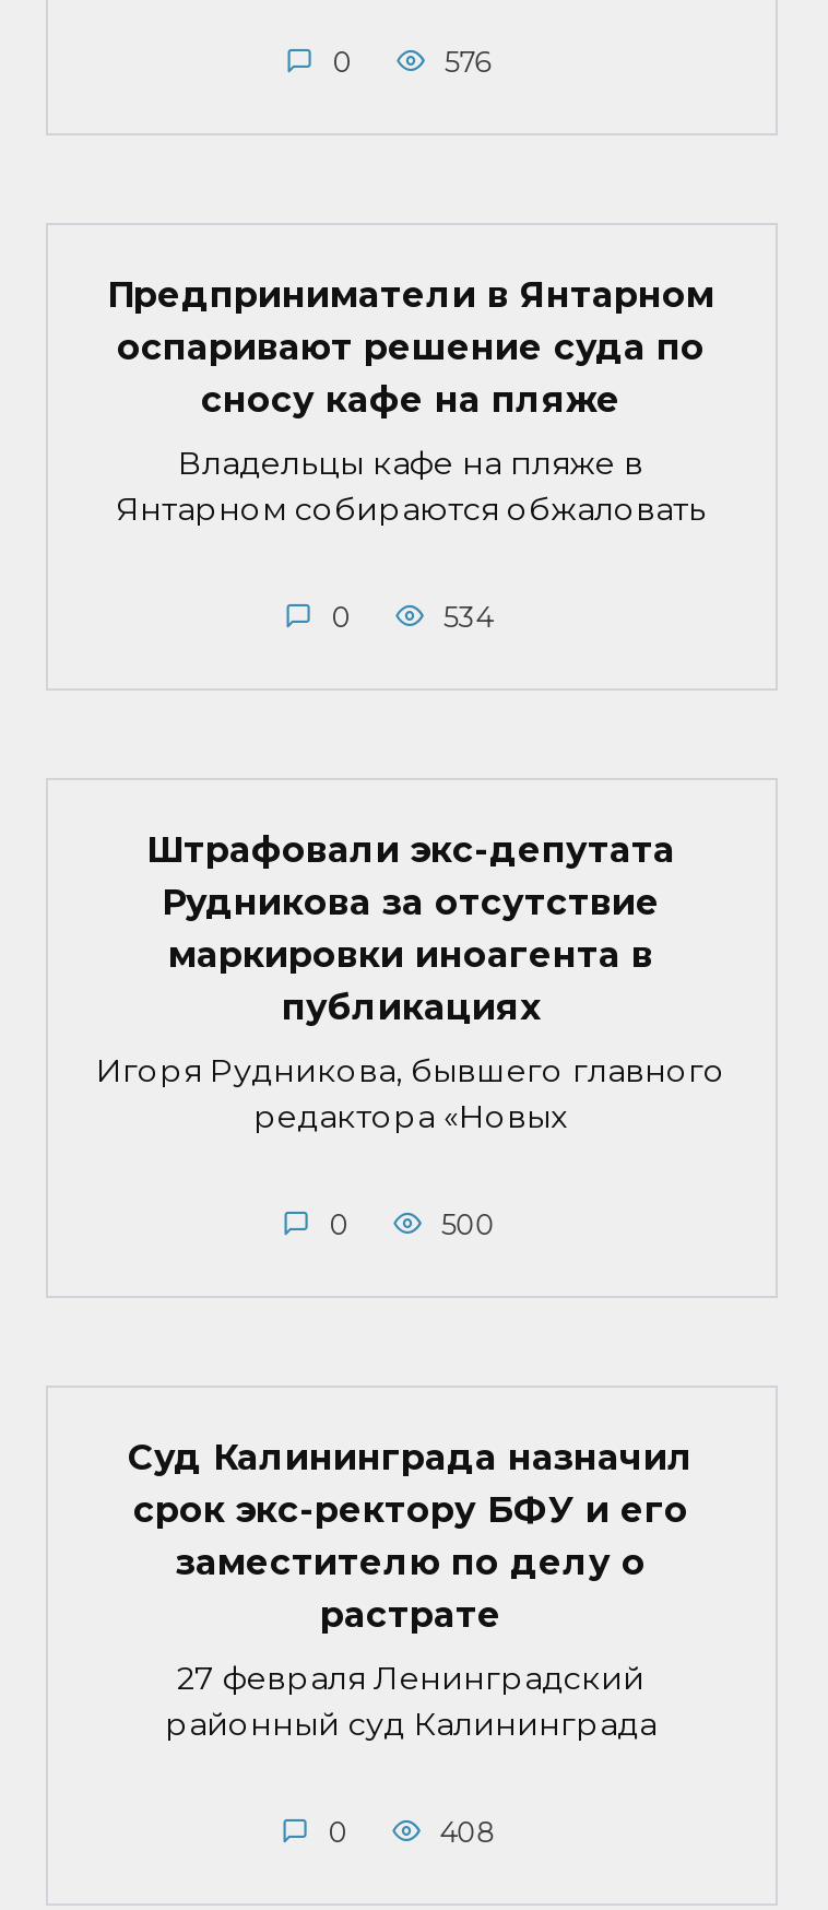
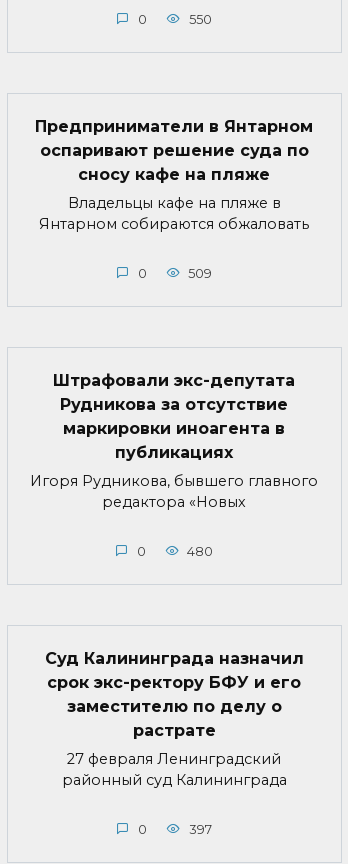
[444,45,492,78] 576 -> [189,12,212,27] 550
[443,600,493,633] 534 -> [188,266,212,281] 509
[441,1208,495,1240] 500 -> [187,544,213,559] 480
[440,1815,496,1848] 408 -> [189,822,212,837] 397

